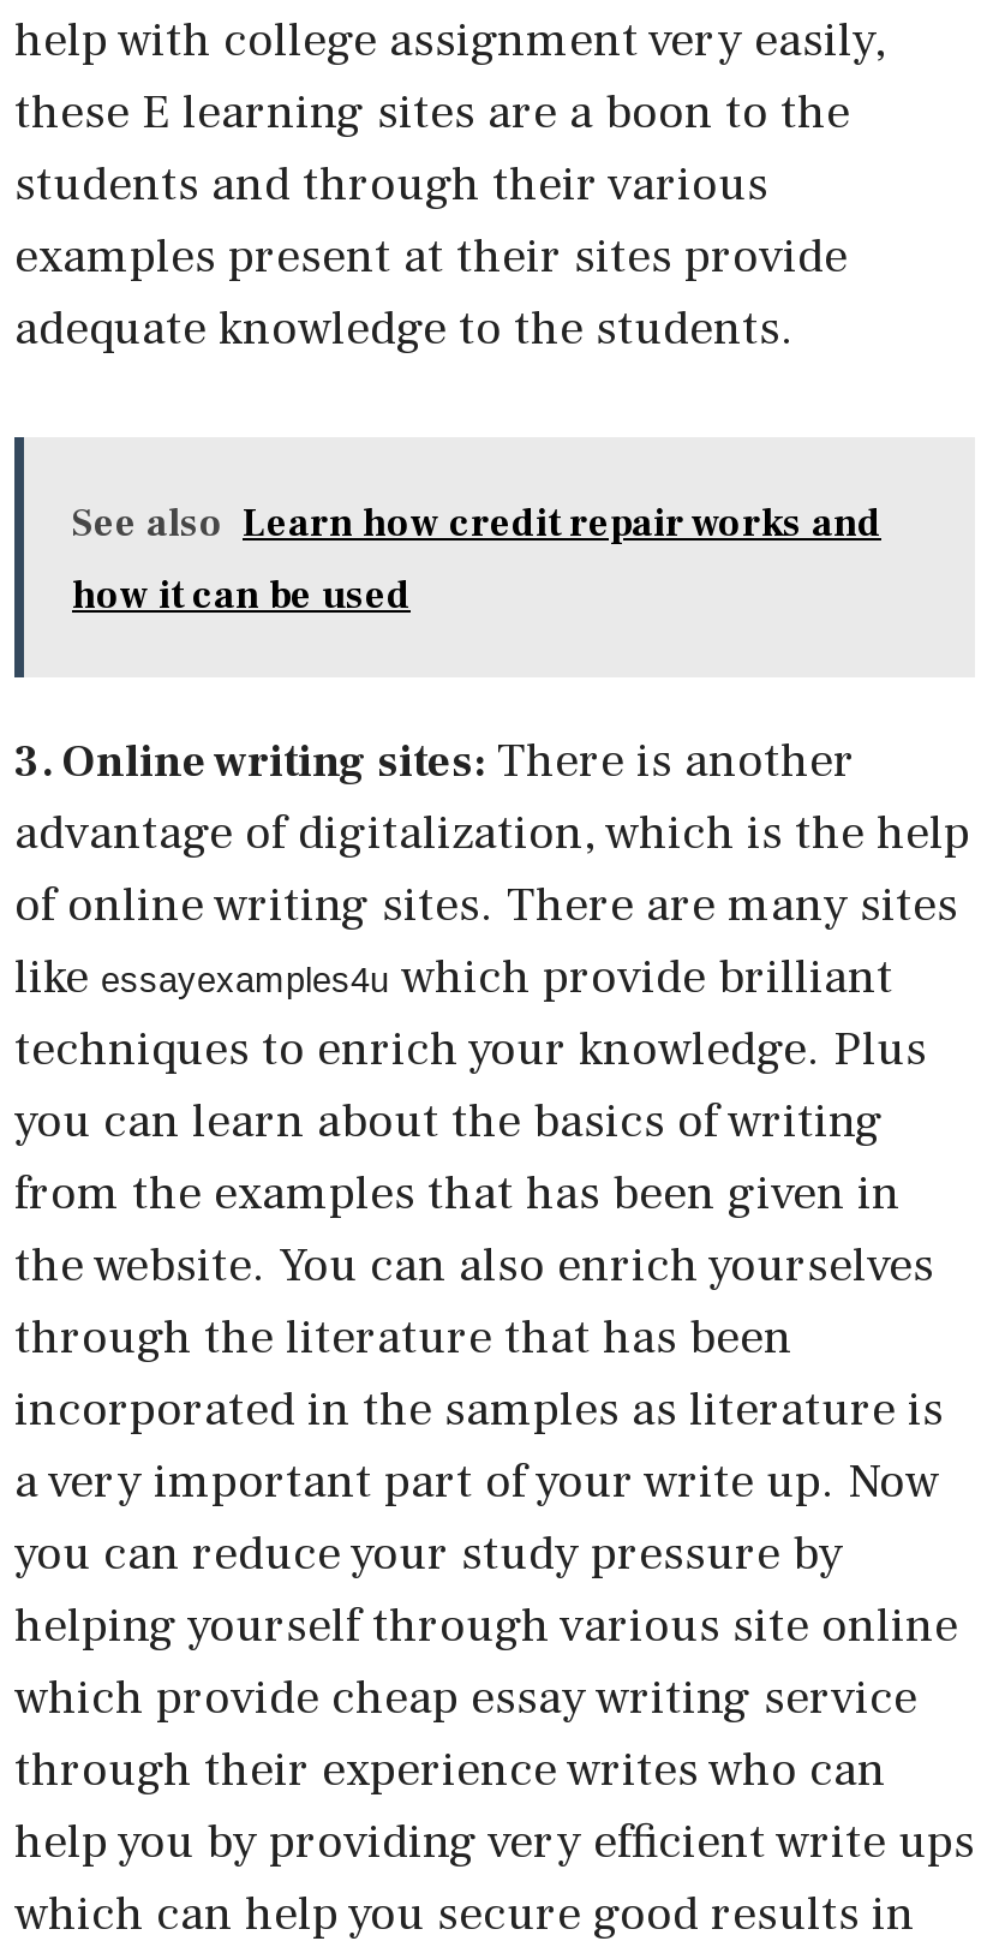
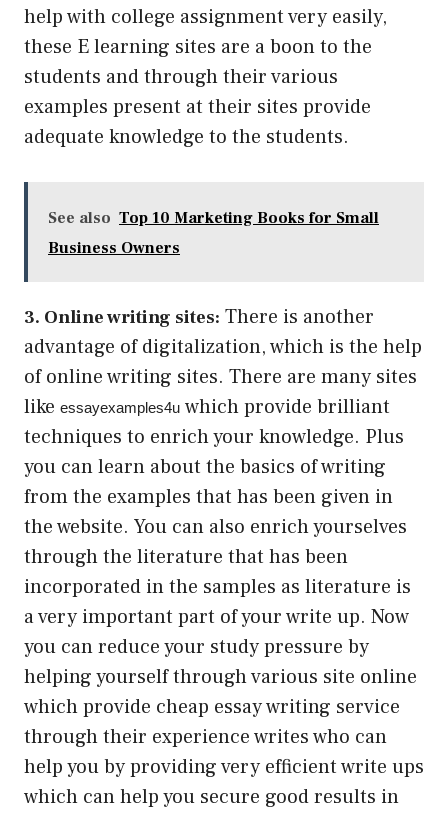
[72,498,881,547] See also Learn how credit repair works and -> [48,207,379,227] See also Top 10 Marketing Books for Small
[72,571,411,619] how it can be used -> [48,237,180,257] Business Owners

